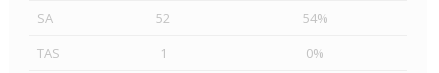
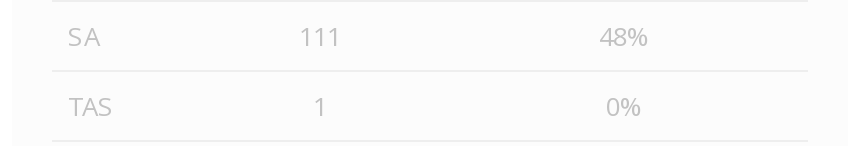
[156,9,170,27] 52 -> [299,18,341,54] 111
[302,9,327,27] 54% -> [599,18,649,54] 48%

